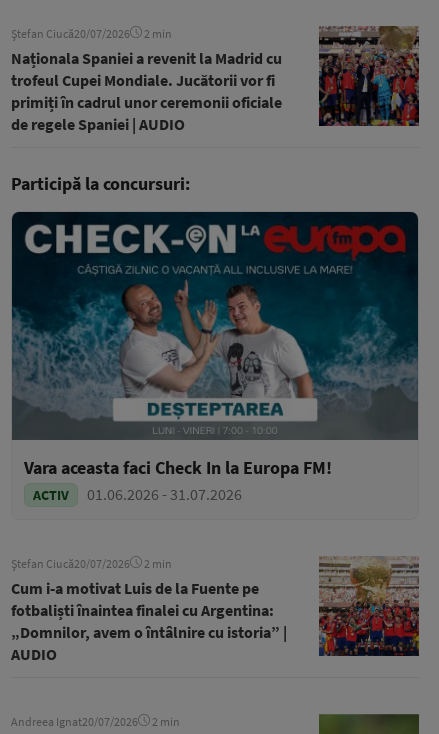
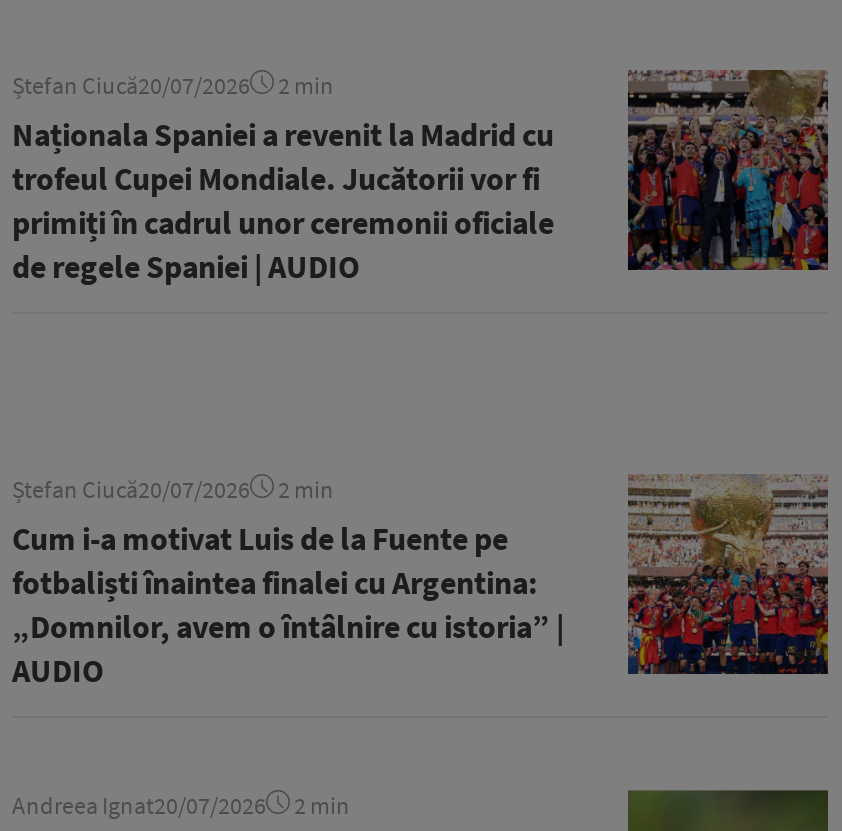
[11,172,190,195] Participă la concursuri: -> none
[11,211,419,504] [image] | Vara aceasta faci Check In la Europa FM! | ACTIV | 01.06.2026 - 31.07.2026 -> none

